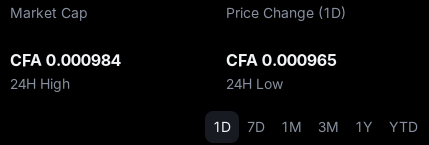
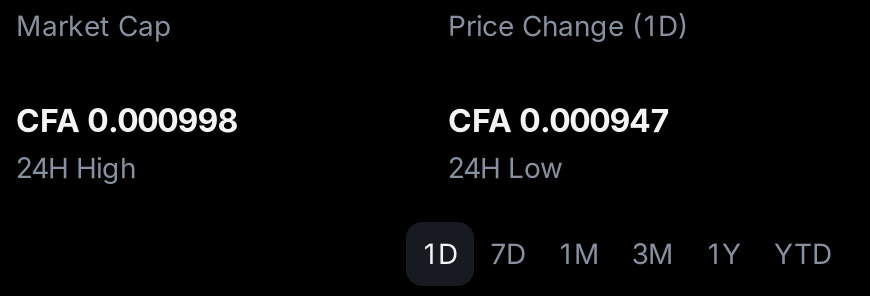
[10,50,121,70] CFA 0.000984 -> [16,100,238,140] CFA 0.000998
[226,50,337,70] CFA 0.000965 -> [448,100,670,140] CFA 0.000947

